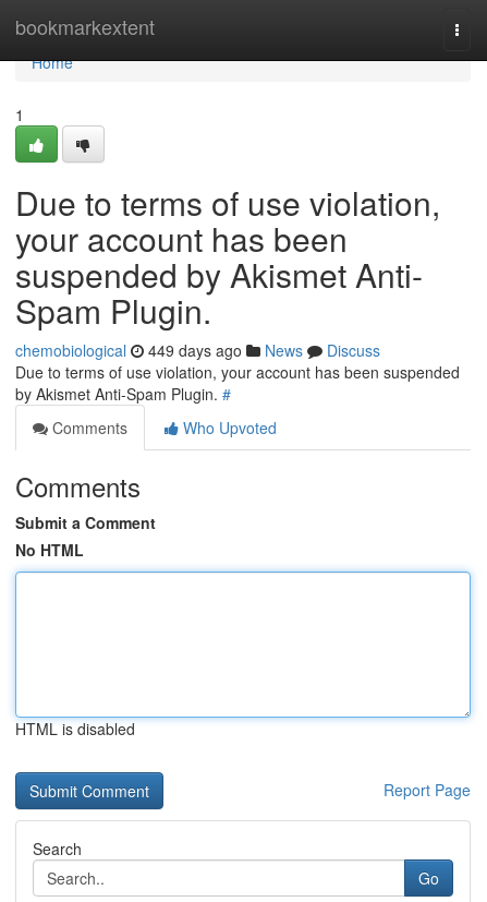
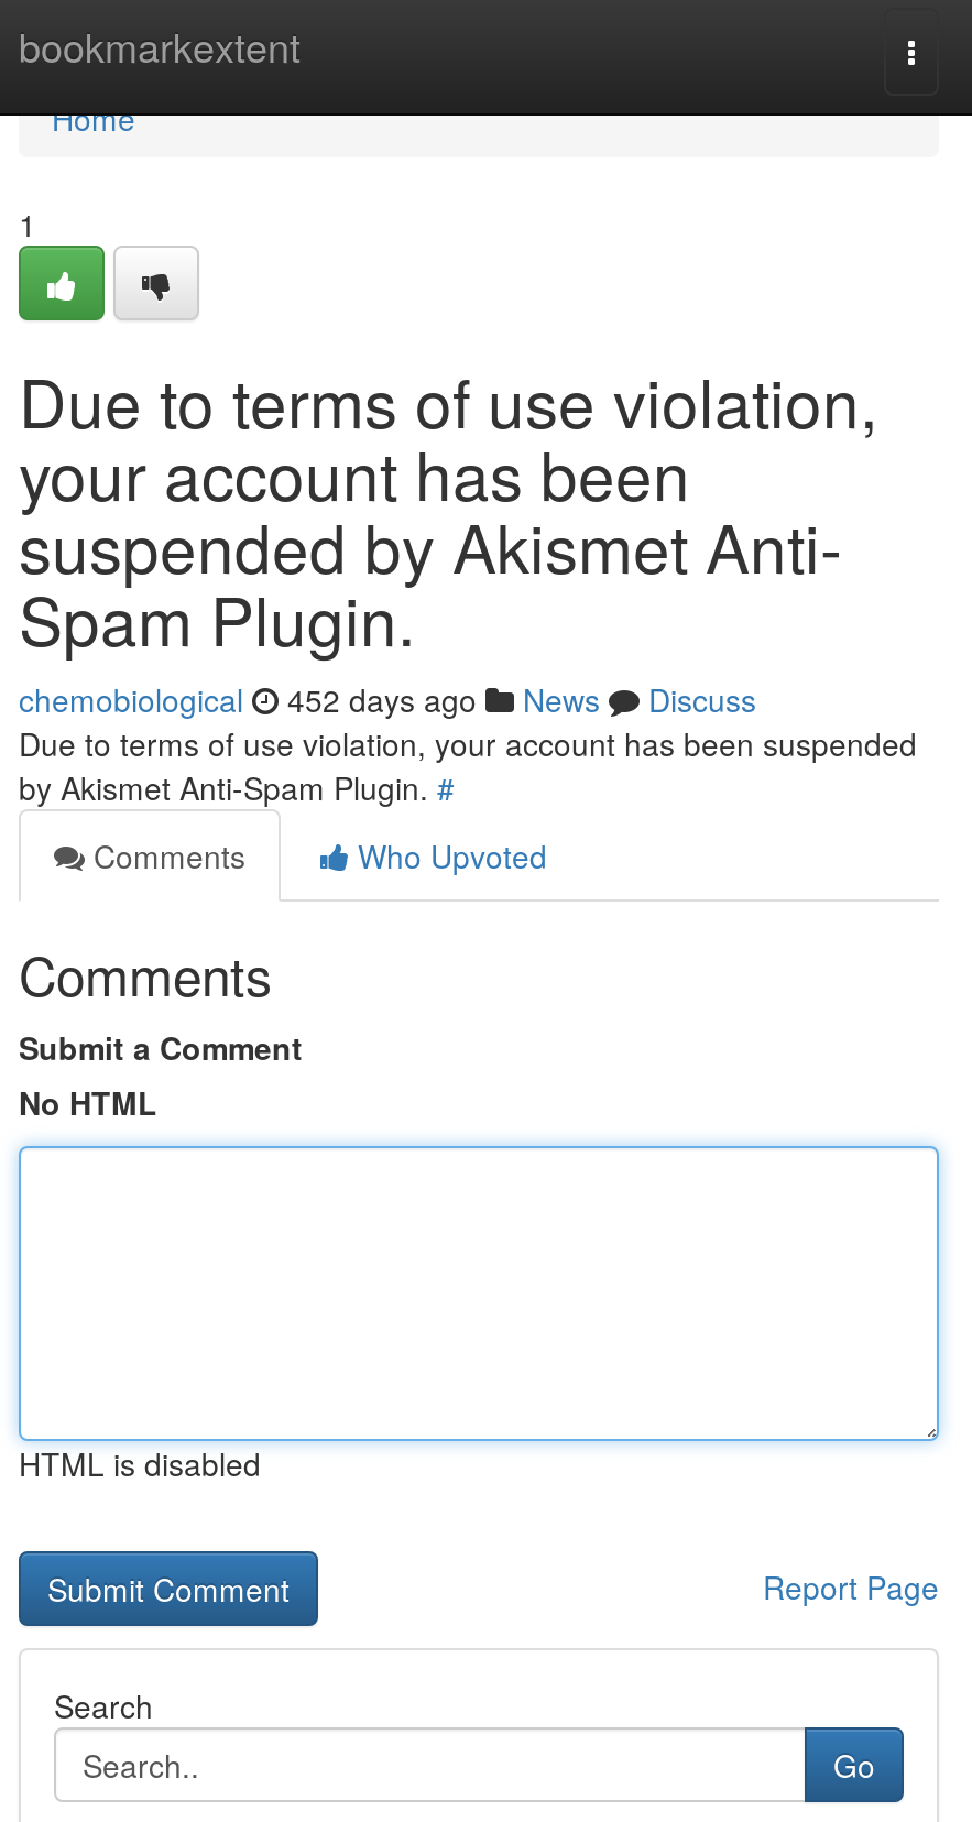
[15,339,380,361] chemobiological 449 days ago News Discuss -> [19,677,756,721] chemobiological 452 days ago News Discuss

